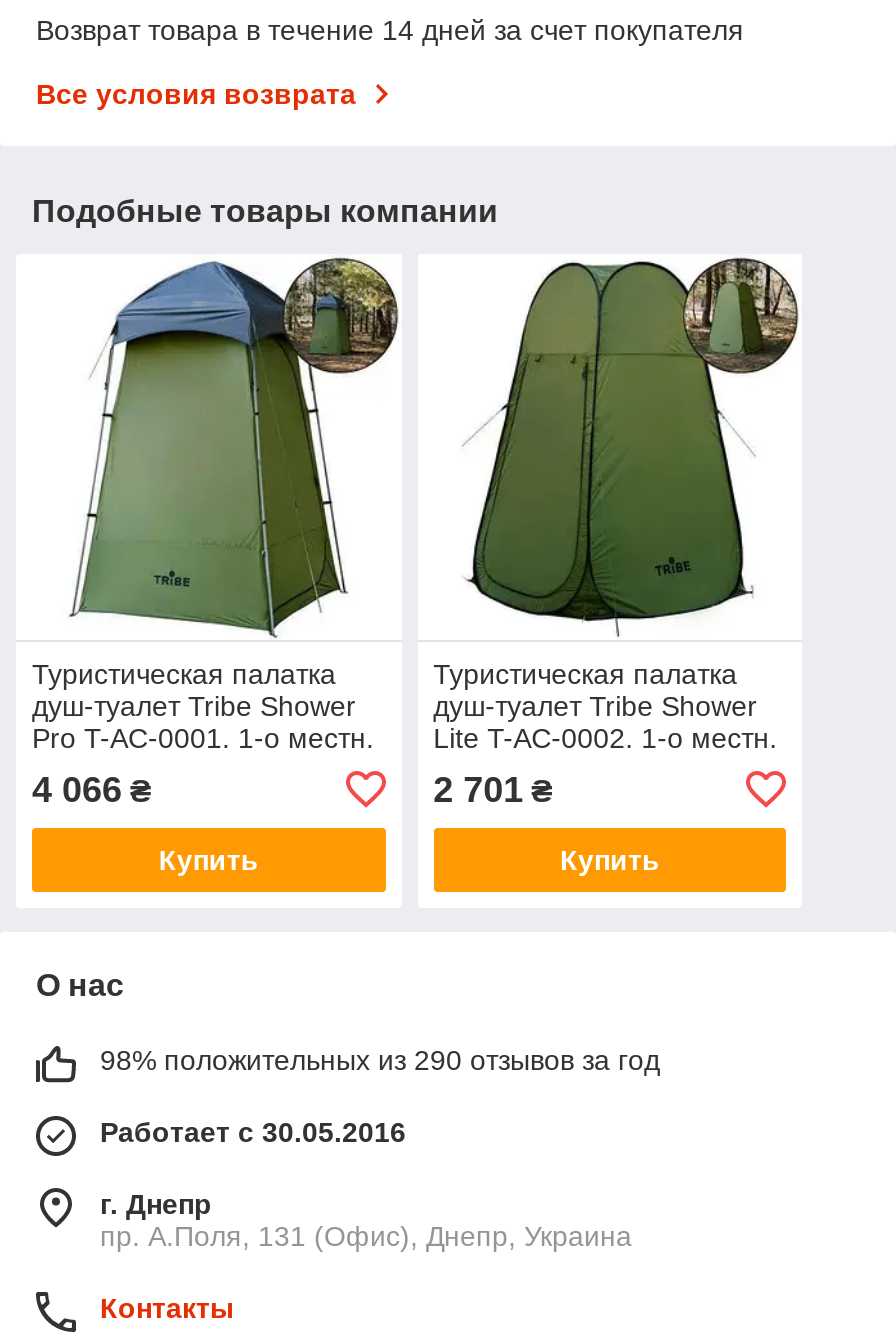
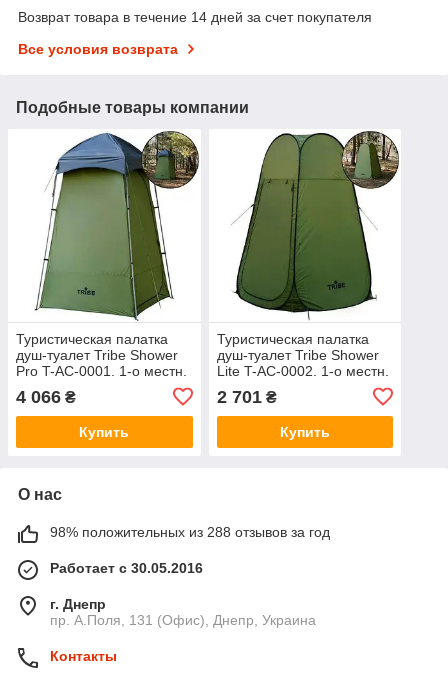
[100,1044,660,1076] 98% положительных из 290 отзывов за год -> [50,524,330,540] 98% положительных из 288 отзывов за год

